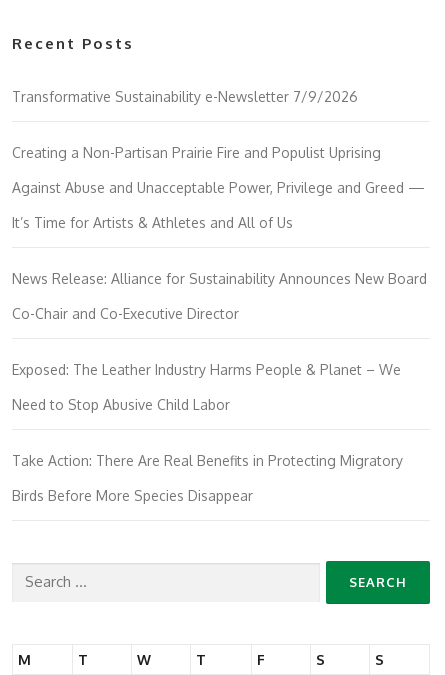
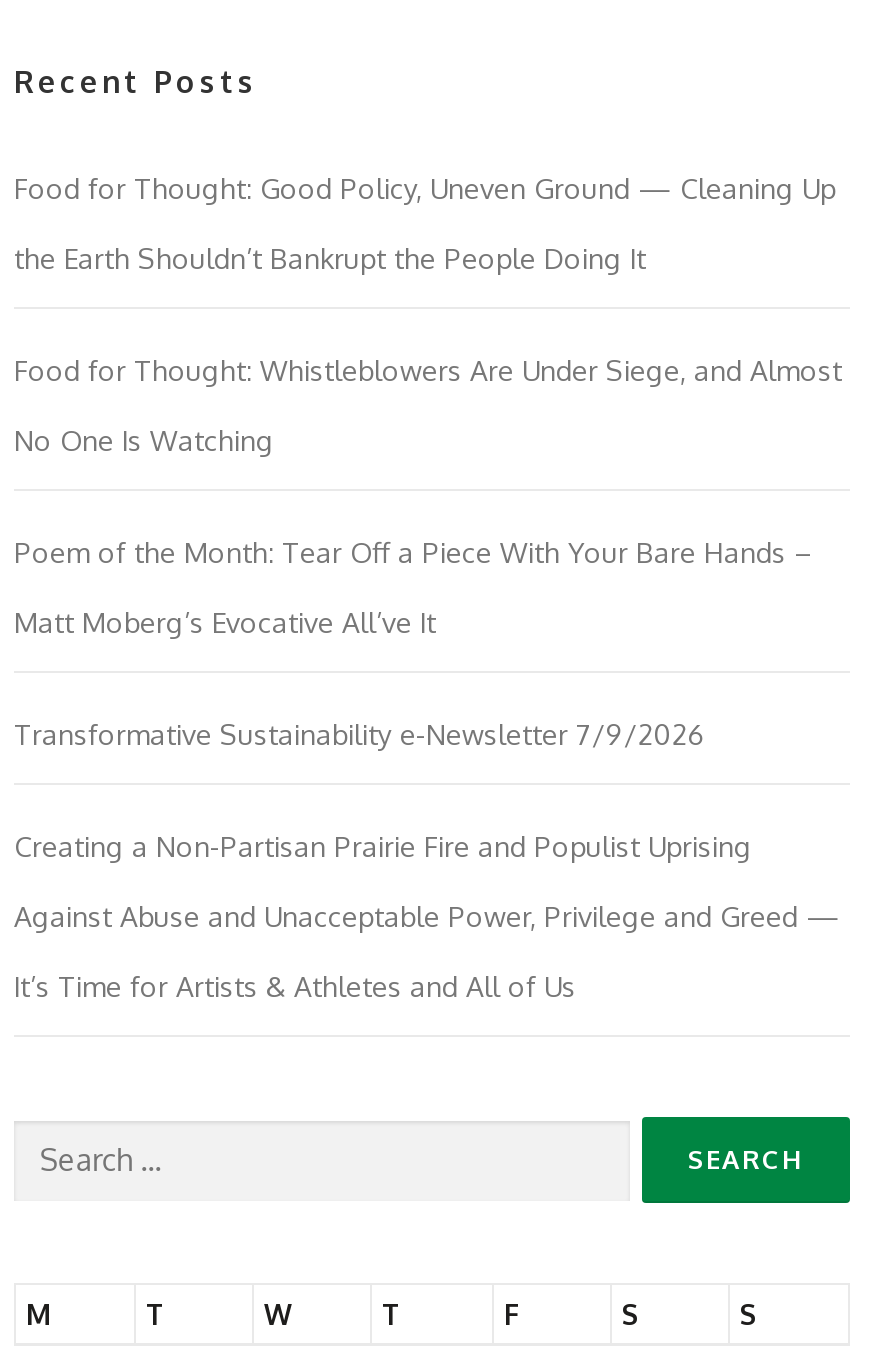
none -> [14,171,842,639] Food for Thought: Good Policy, Uneven Ground — Cleaning Up | the Earth Shouldn’t Bankrupt the People Doing It | Food for Thought: Whistleblowers Are Under Siege, and Almost | No One Is Watching | Poem of the Month: Tear Off a Piece With Your Bare Hands – | Matt Moberg’s Evocative All’ve It
moved [12,88,429,231] -> [14,717,848,1003]: Transformative Sustainability e-Newsletter 7/9/2026 | Creating a Non-Partisan Prairie Fire and Populist Uprising | Against Abuse and Unacceptable Power, Privilege and Greed — | It’s Time for Artists & Athletes and All of Us
[12,270,427,504] News Release: Alliance for Sustainability Announces New Board | Co-Chair and Co-Executive Director | Exposed: The Leather Industry Harms People & Planet – We | Need to Stop Abusive Child Labor | Take Action: There Are Real Benefits in Protecting Migratory | Birds Before More Species Disappear -> none

